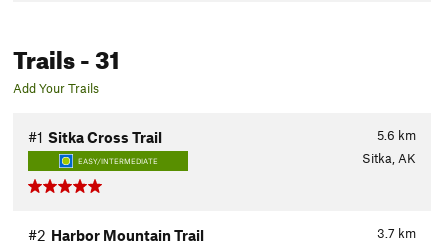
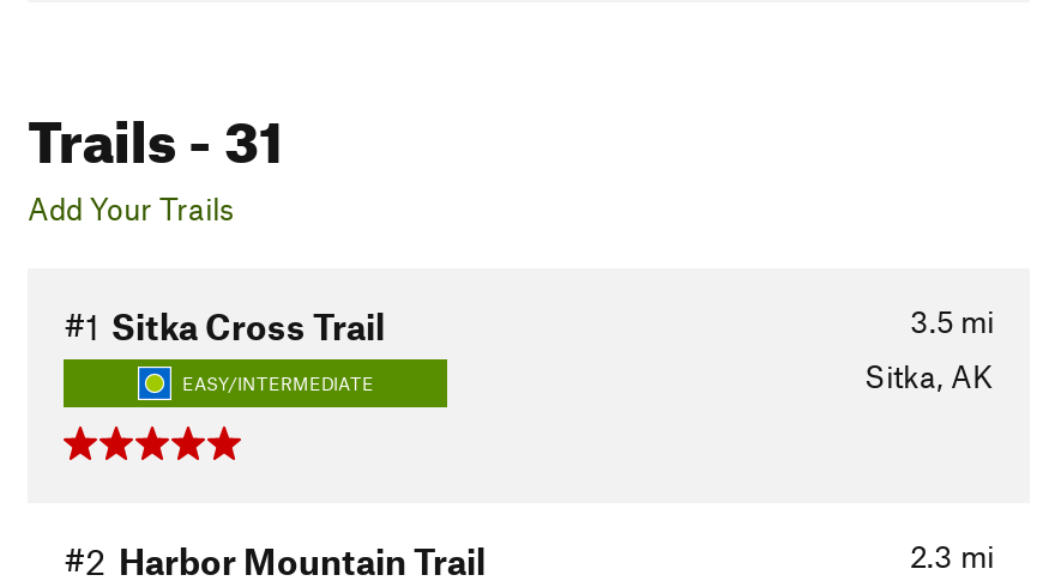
[377,127,416,143] 5.6 km -> [910,303,994,341] 3.5 mi
[377,225,416,241] 3.7 km -> [910,538,994,576] 2.3 mi

